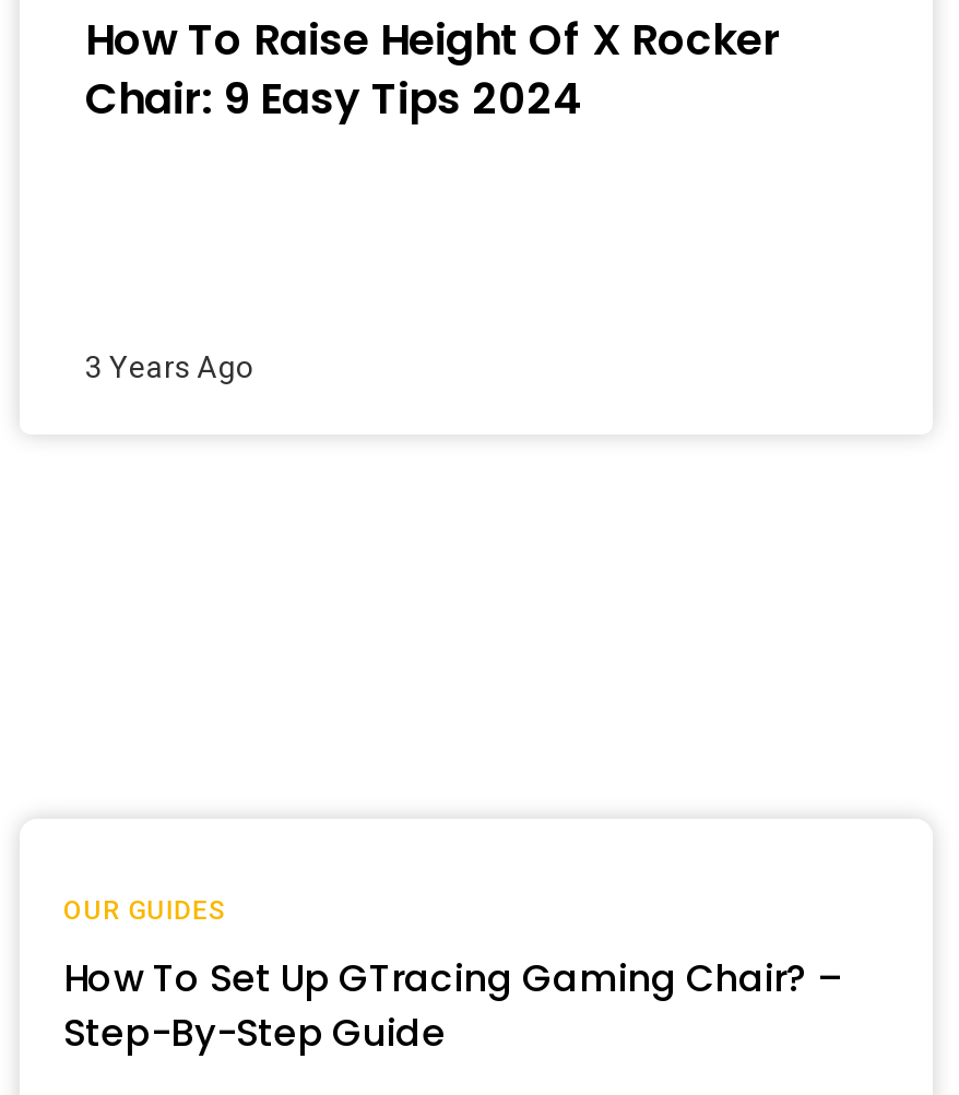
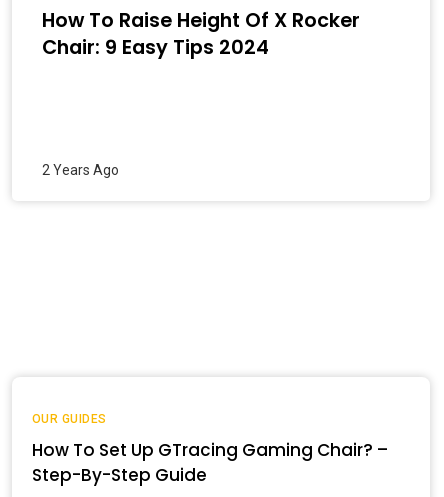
[85,349,253,384] 3 Years Ago -> [42,162,119,178] 2 Years Ago

